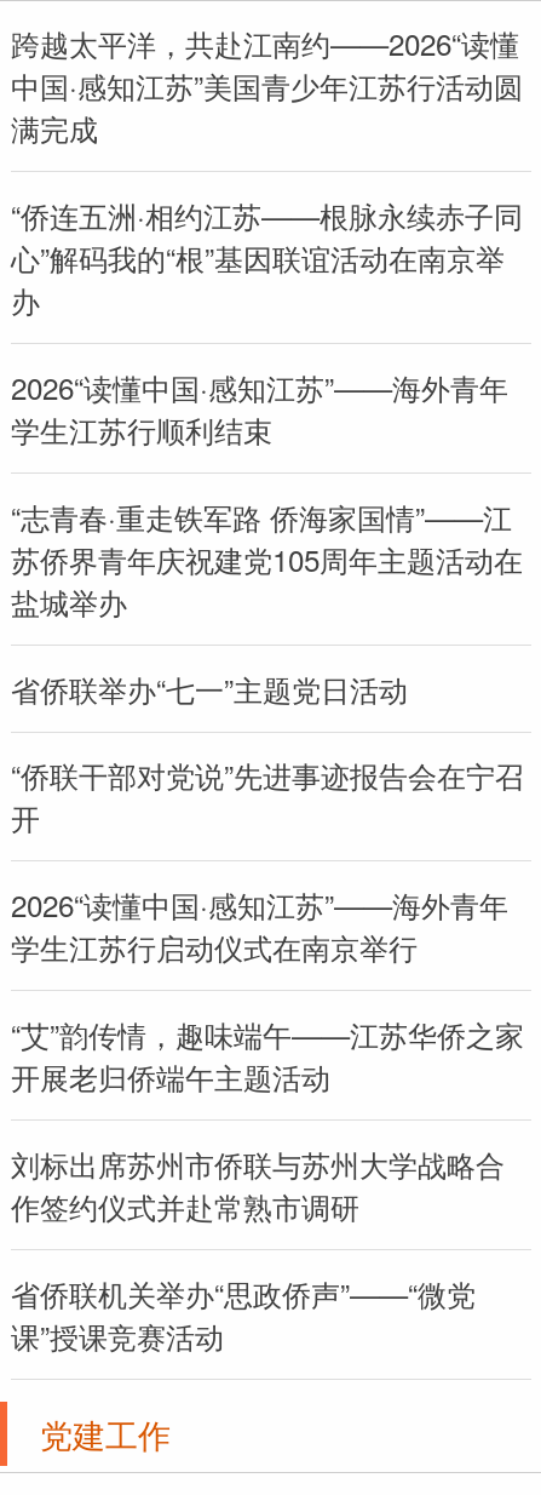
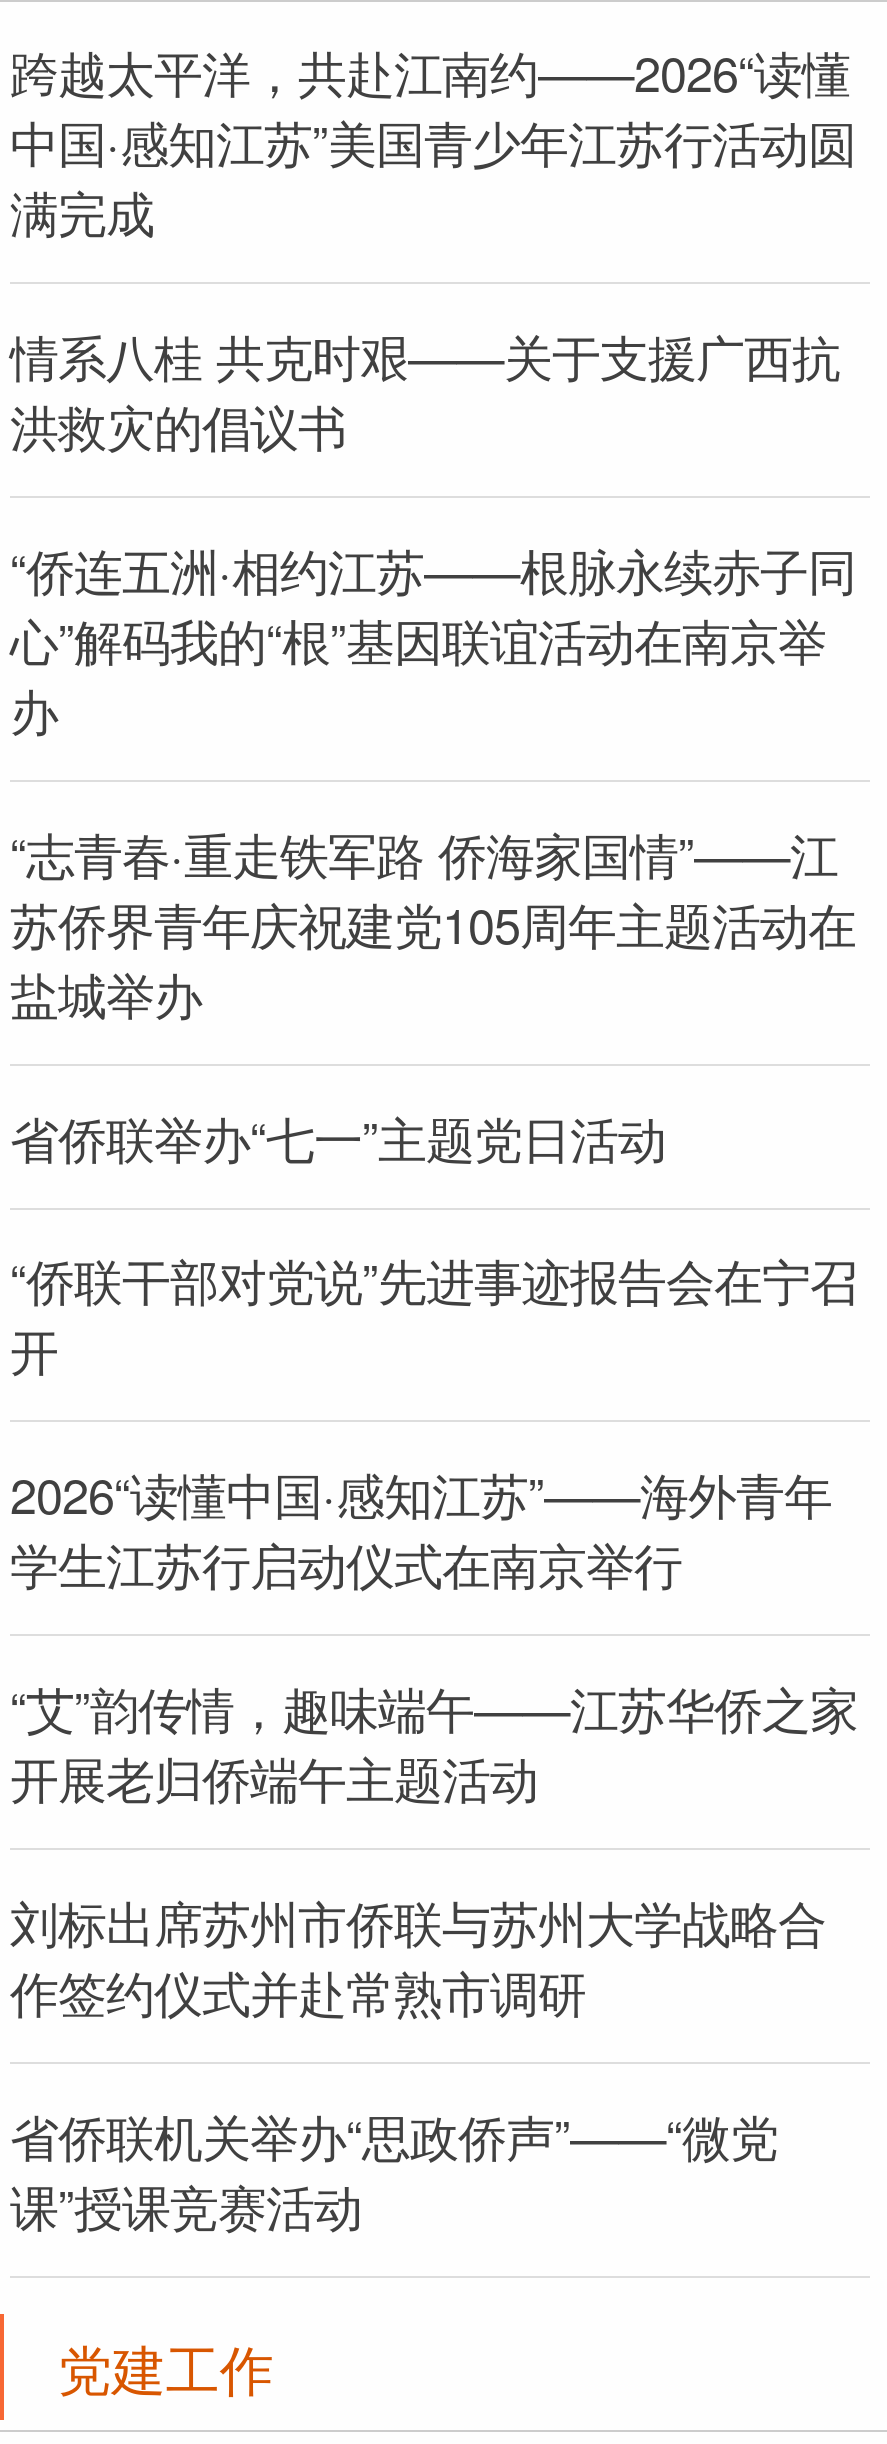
none -> [10,320,840,460] 情系八桂 共克时艰——关于支援广西抗 | 洪救灾的倡议书
moved [11,194,523,321] -> [10,534,856,744]: “侨连五洲·相约江苏——根脉永续赤子同 | 心”解码我的“根”基因联谊活动在南京举 | 办
[11,366,508,451] 2026“读懂中国·感知江苏”——海外青年 | 学生江苏行顺利结束 -> none

